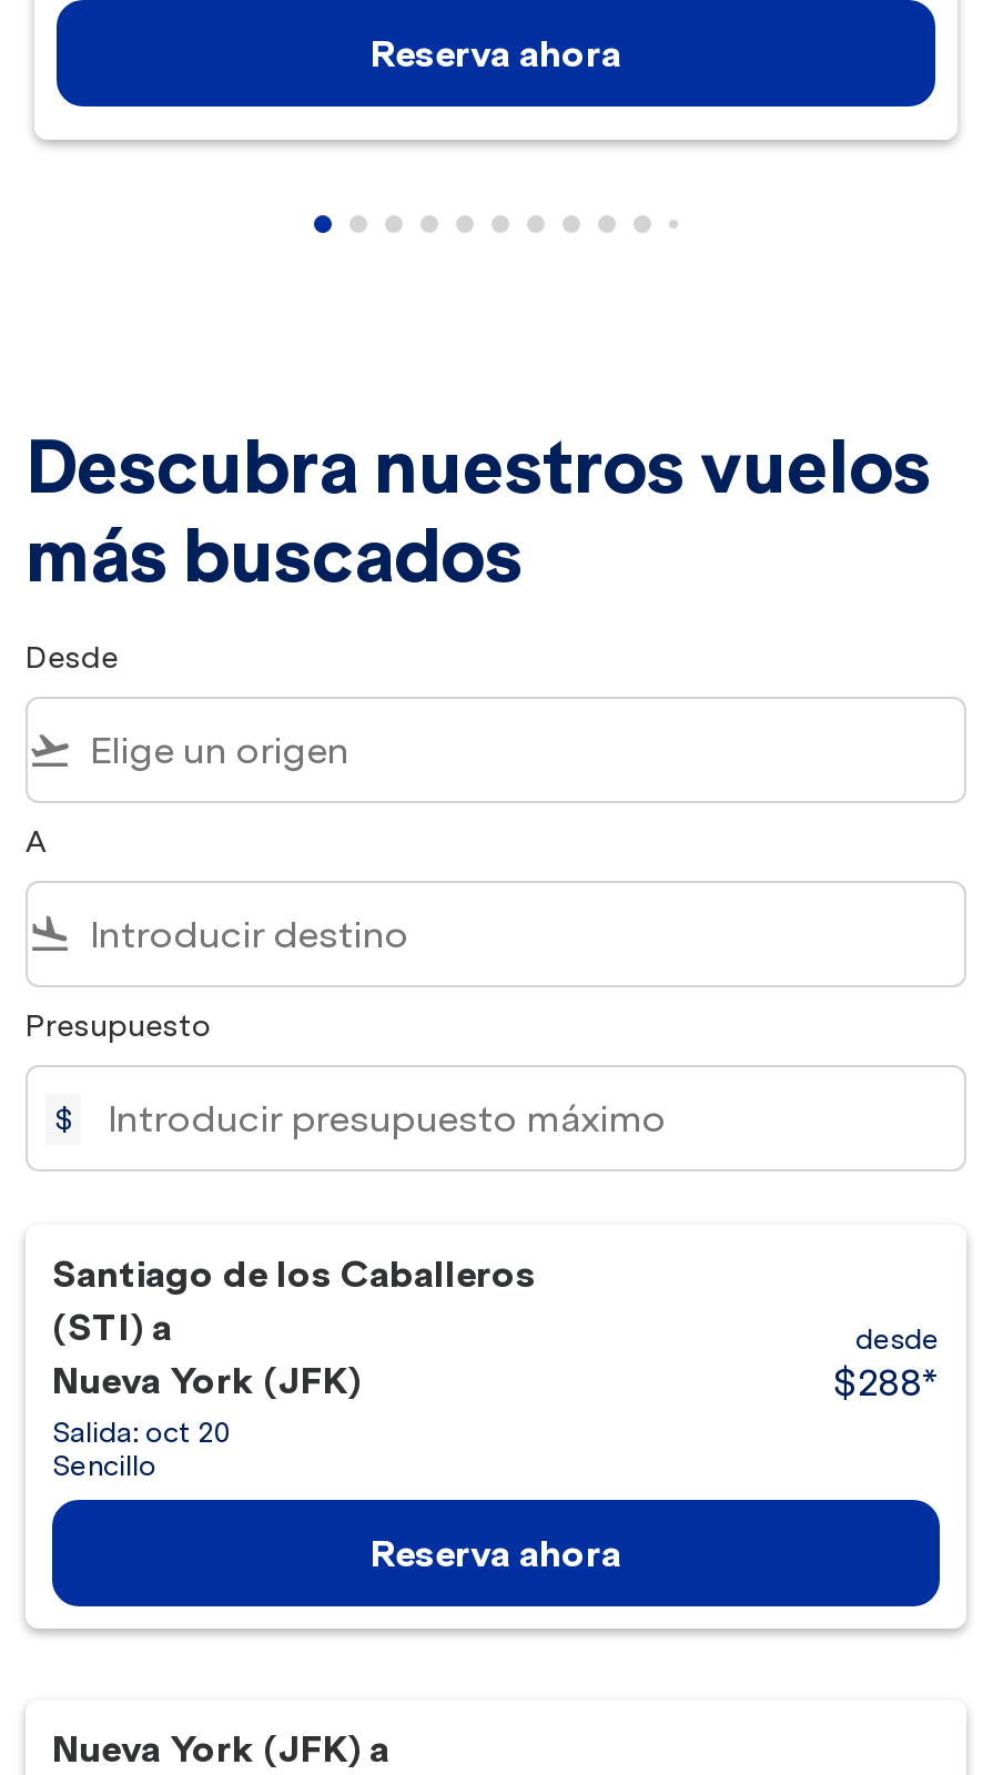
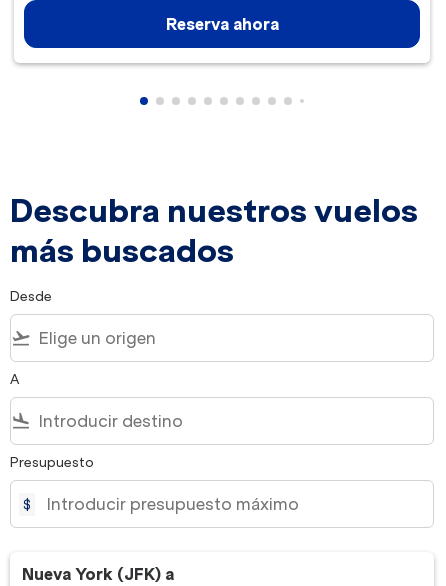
[52,1251,536,1482] Santiago de los Caballeros | (STI) a | Nueva York (JFK) | Salida: oct 20 | Sencillo -> none
[833,1321,940,1403] desde | $288* -> none
[371,1530,621,1574] Reserva ahora -> none

